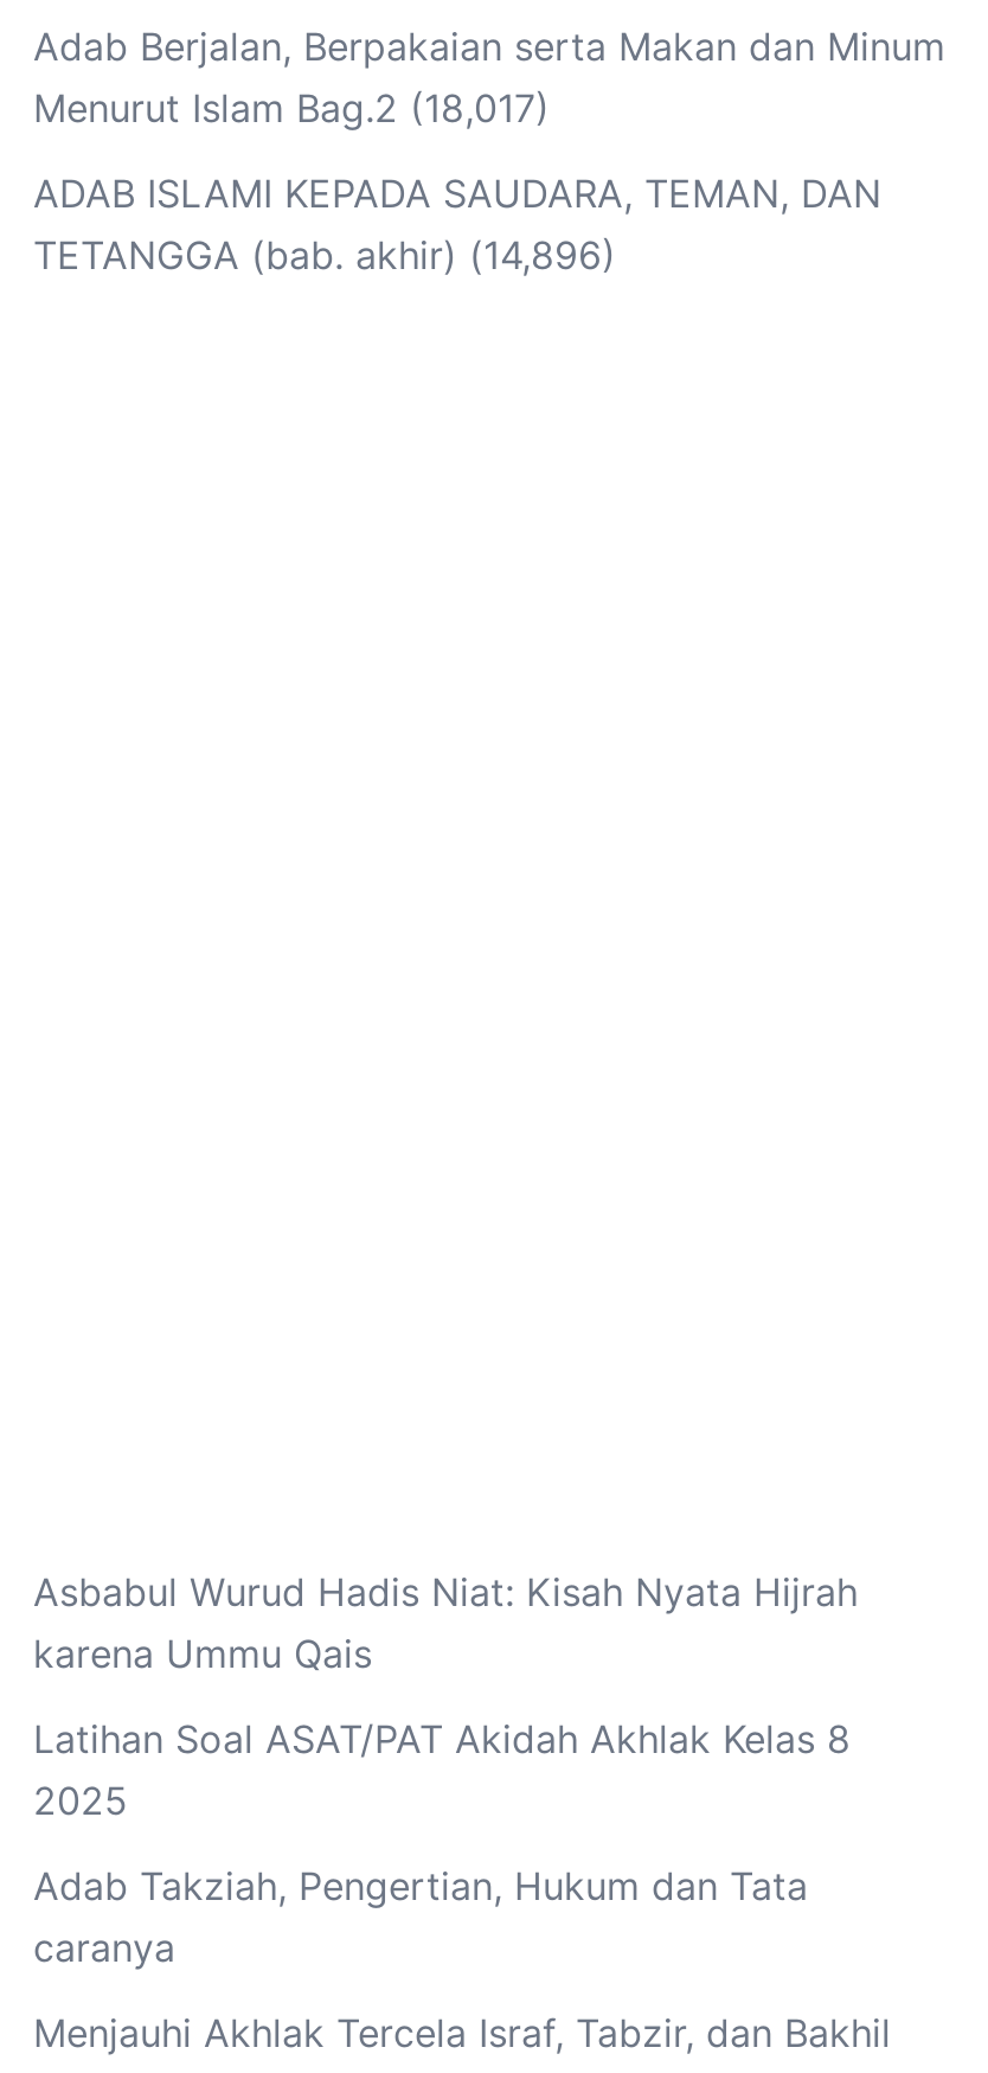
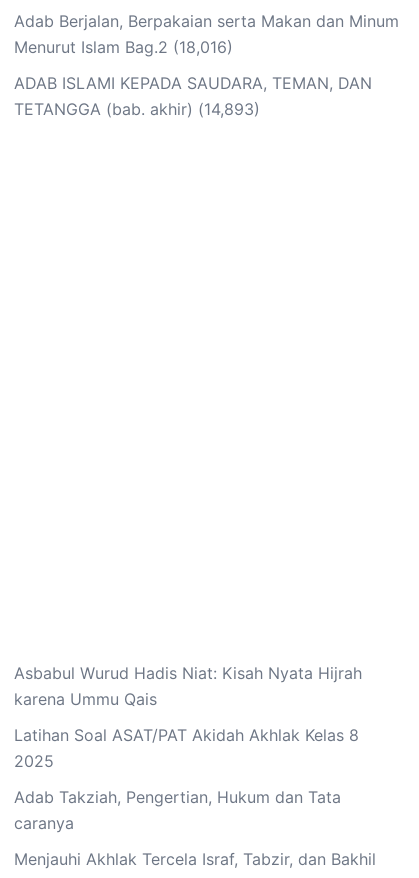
[33,85,550,132] Menurut Islam Bag.2 (18,017) -> [14,37,233,57] Menurut Islam Bag.2 (18,016)
[33,232,616,279] TETANGGA (bab. akhir) (14,896) -> [14,99,260,119] TETANGGA (bab. akhir) (14,893)

